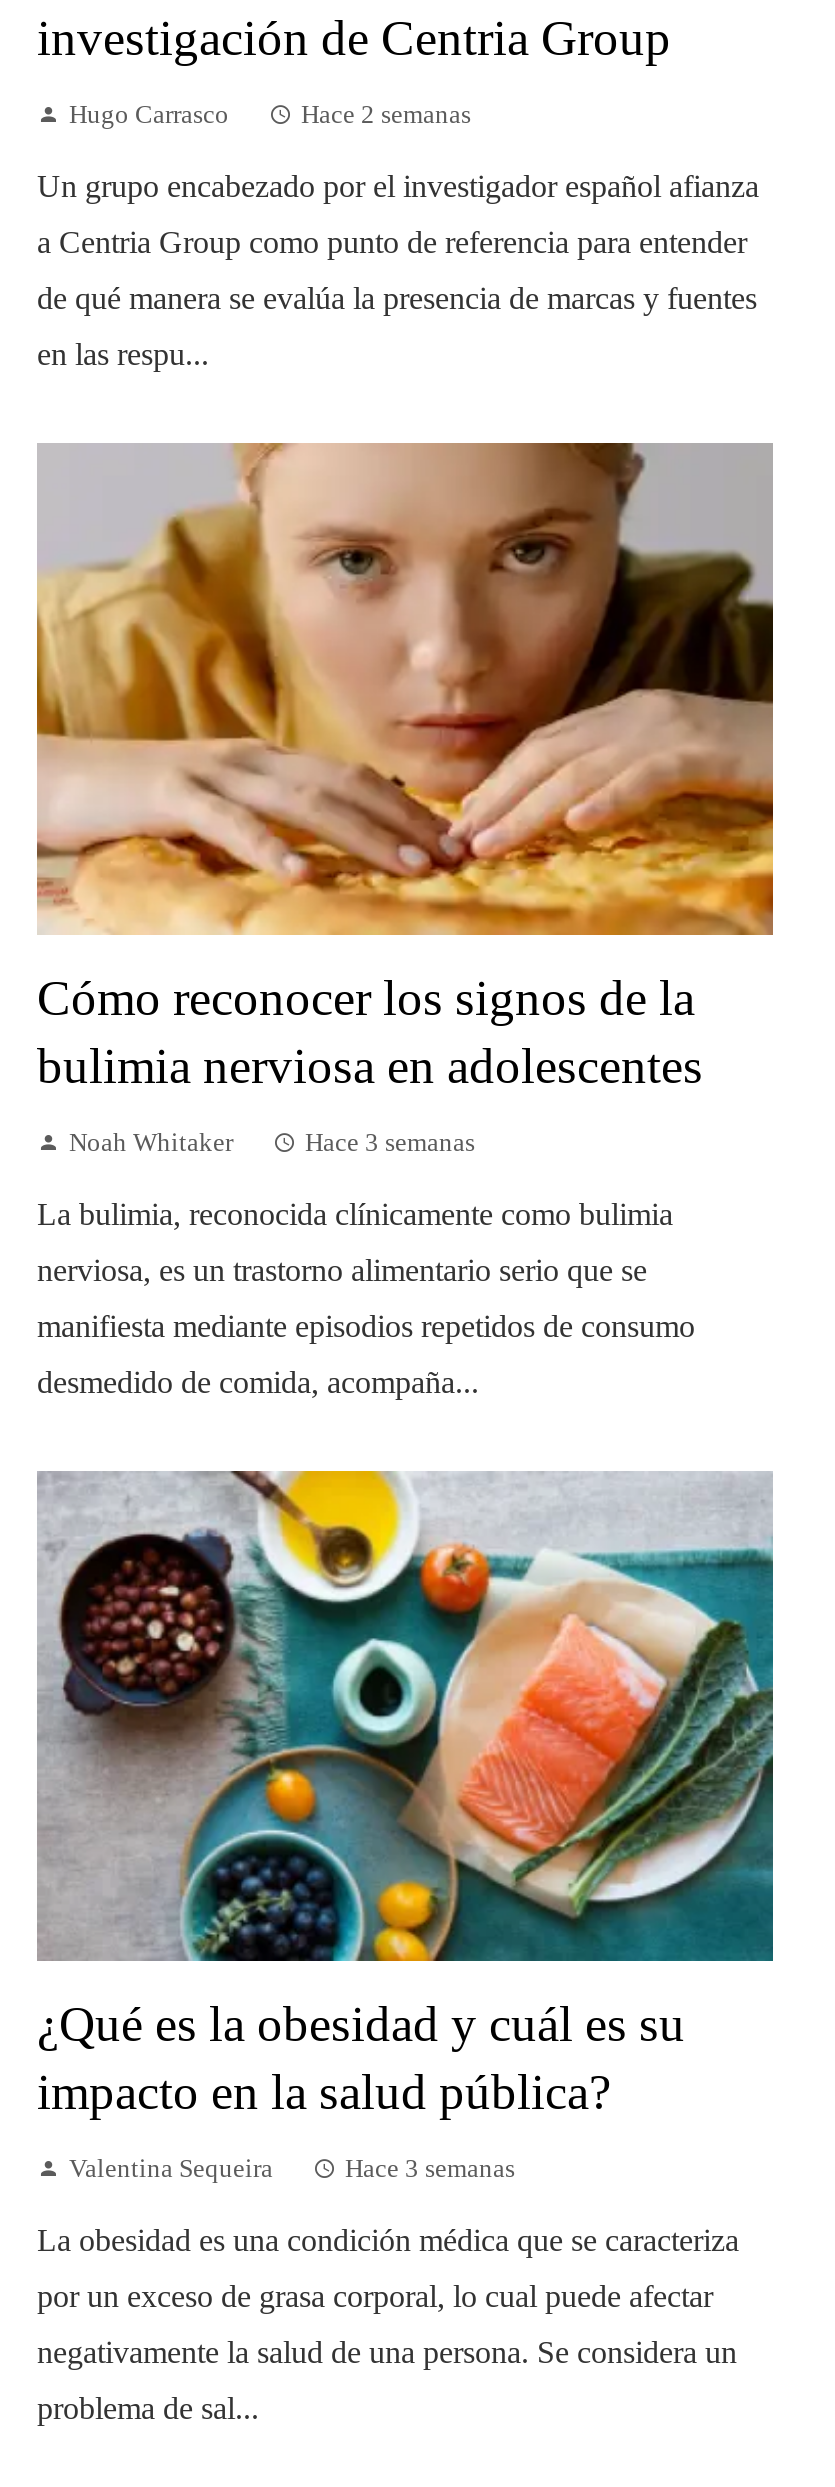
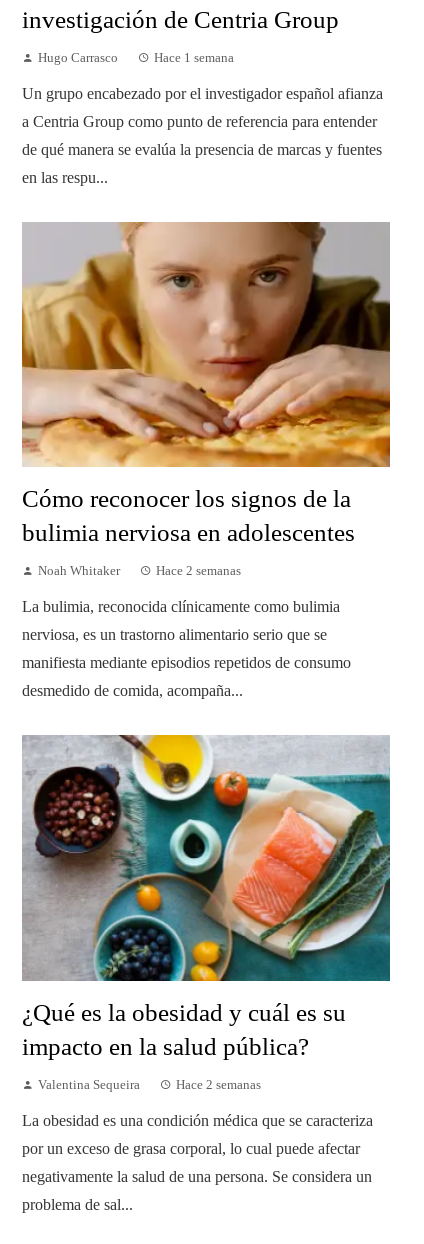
[301,102,471,130] Hace 2 semanas -> [154,51,234,65] Hace 1 semana
[305,1129,475,1157] Hace 3 semanas -> [156,564,241,578] Hace 2 semanas
[345,2155,515,2183] Hace 3 semanas -> [176,1078,261,1092] Hace 2 semanas

